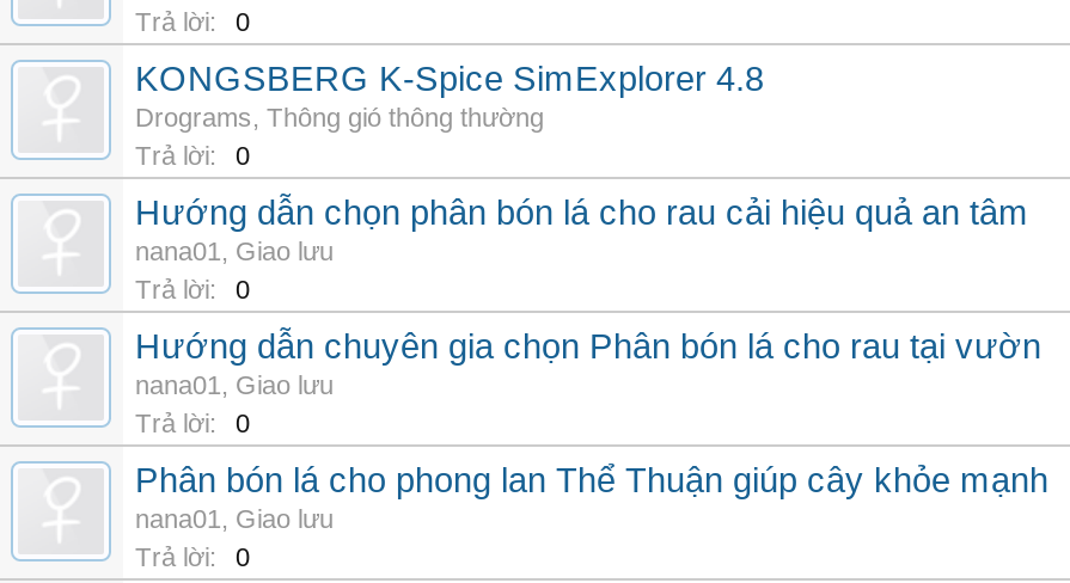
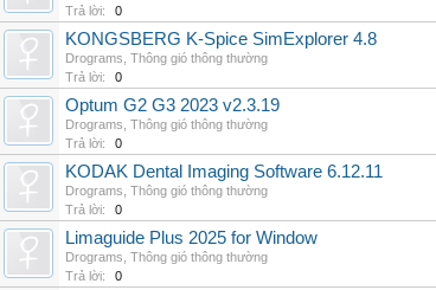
[135,194,1029,265] Hướng dẫn chọn phân bón lá cho rau cải hiệu quả an tâm | nana01, Giao lưu -> [65,96,280,131] Optum G2 G3 2023 v2.3.19 | Drograms, Thông gió thông thường
[135,327,1041,399] Hướng dẫn chuyên gia chọn Phân bón lá cho rau tại vườn | nana01, Giao lưu -> [65,162,383,198] KODAK Dental Imaging Software 6.12.11 | Drograms, Thông gió thông thường
[135,461,1048,533] Phân bón lá cho phong lan Thể Thuận giúp cây khỏe mạnh | nana01, Giao lưu -> [65,228,318,264] Limaguide Plus 2025 for Window | Drograms, Thông gió thông thường

